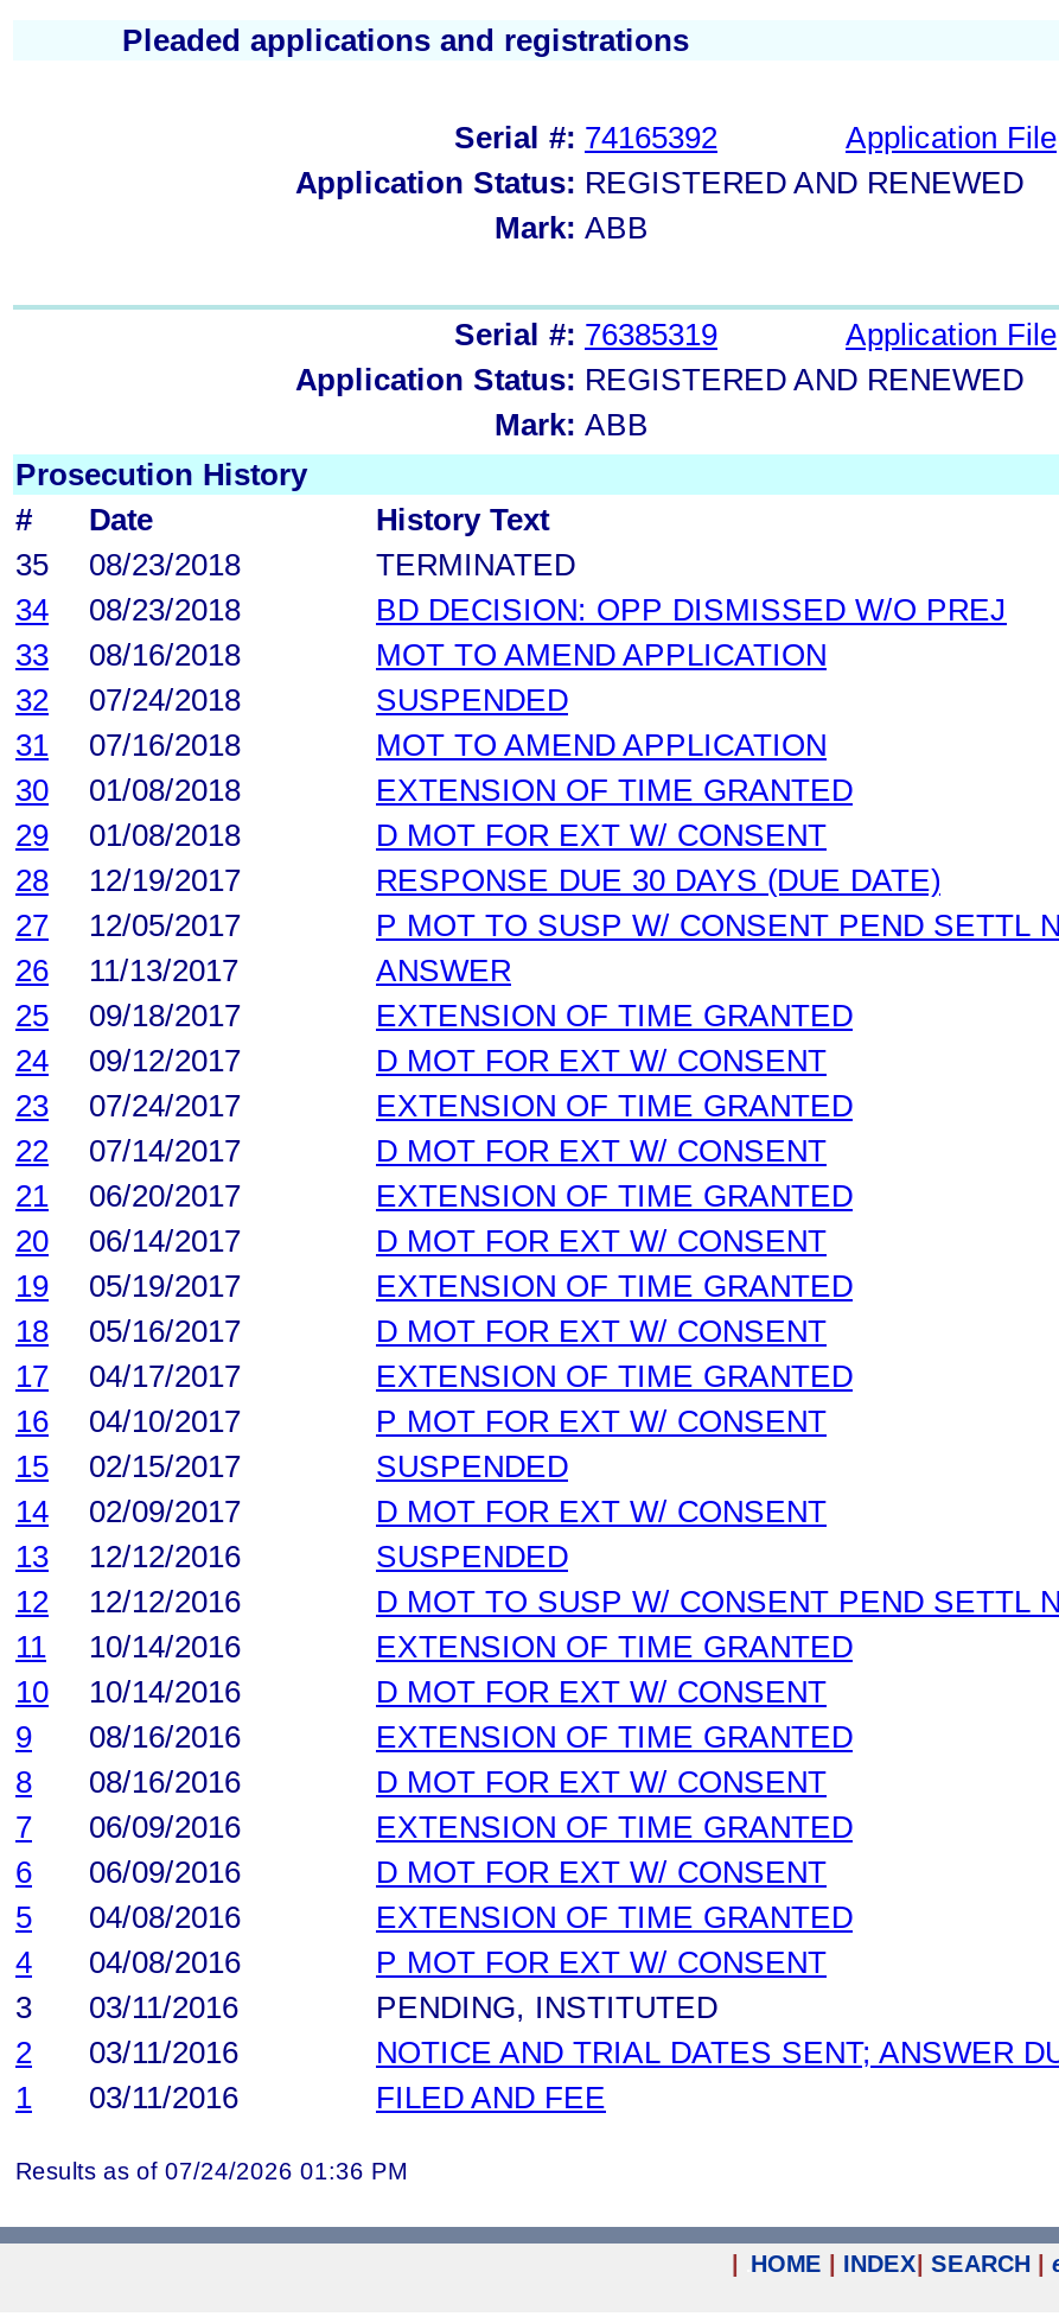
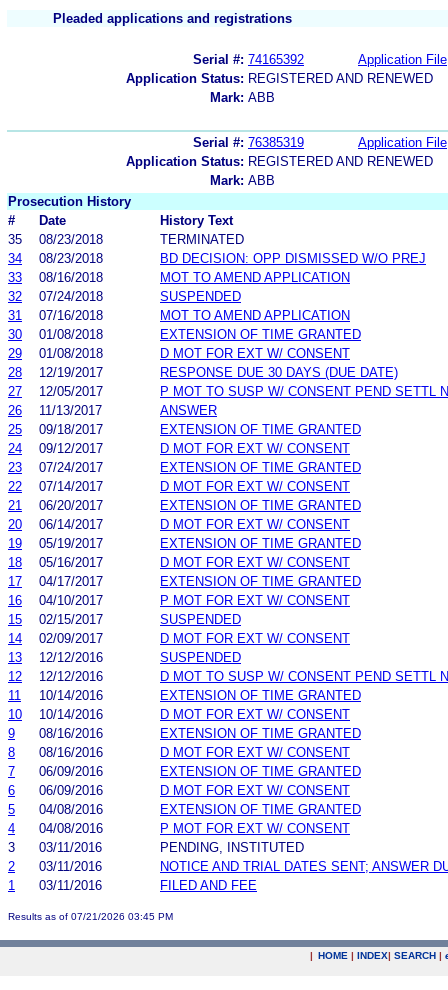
[15,2158,407,2184] Results as of 07/24/2026 01:36 PM -> [8,911,173,922] Results as of 07/21/2026 03:45 PM

